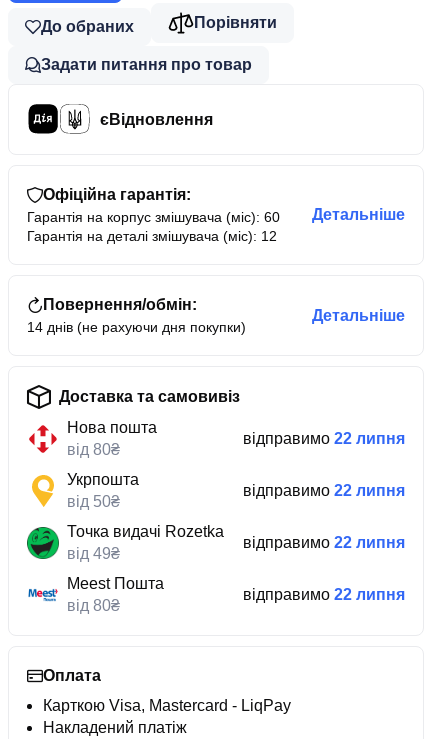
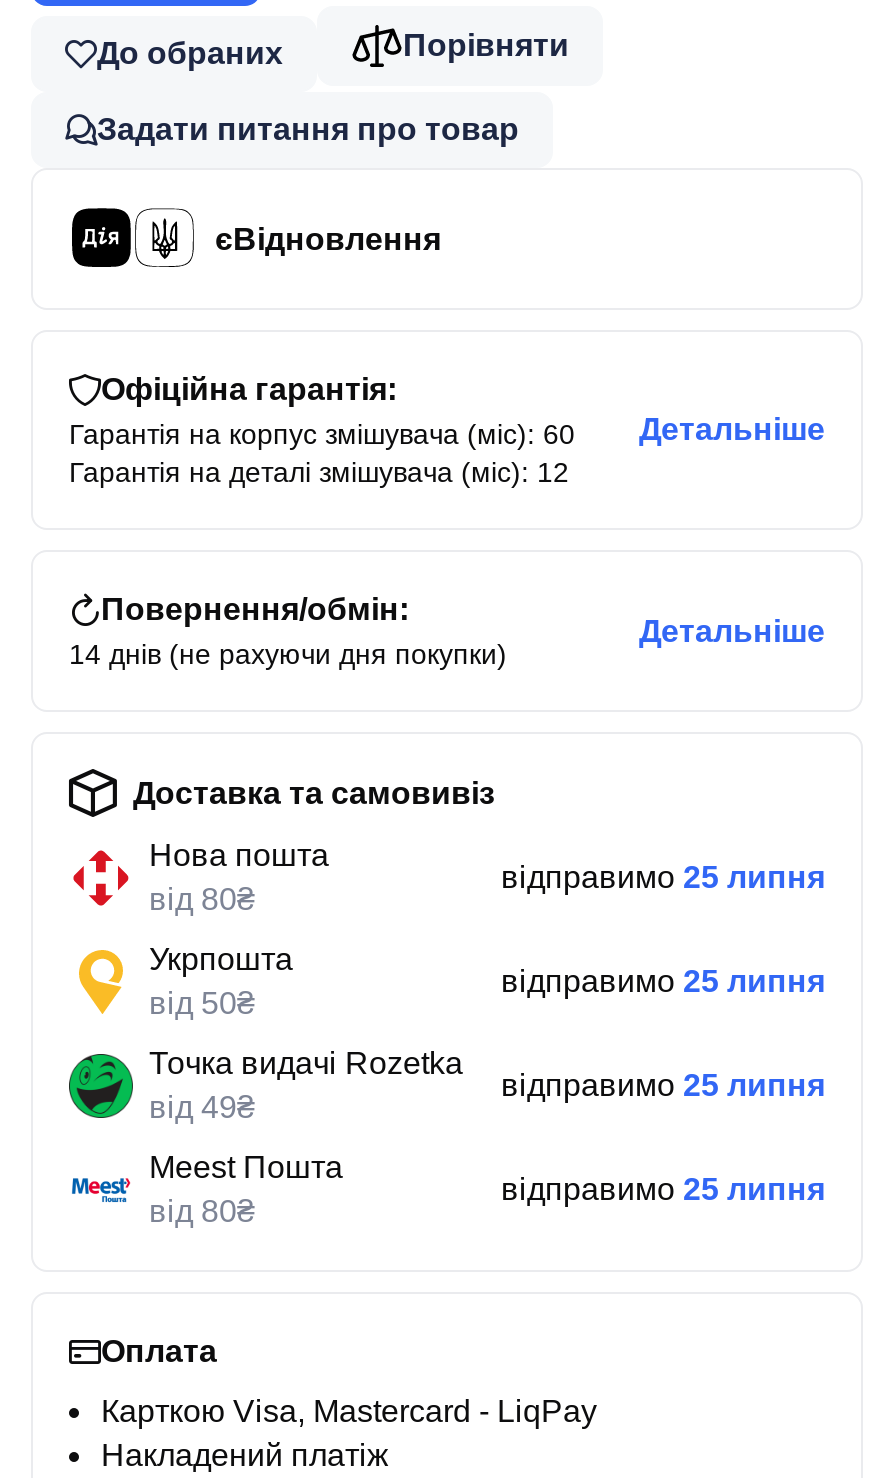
[243,430,405,447] відправимо 22 липня -> [501,860,825,894] відправимо 25 липня
[243,482,405,499] відправимо 22 липня -> [501,964,825,998] відправимо 25 липня
[243,534,405,551] відправимо 22 липня -> [501,1068,825,1102] відправимо 25 липня
[243,586,405,603] відправимо 22 липня -> [501,1172,825,1206] відправимо 25 липня

